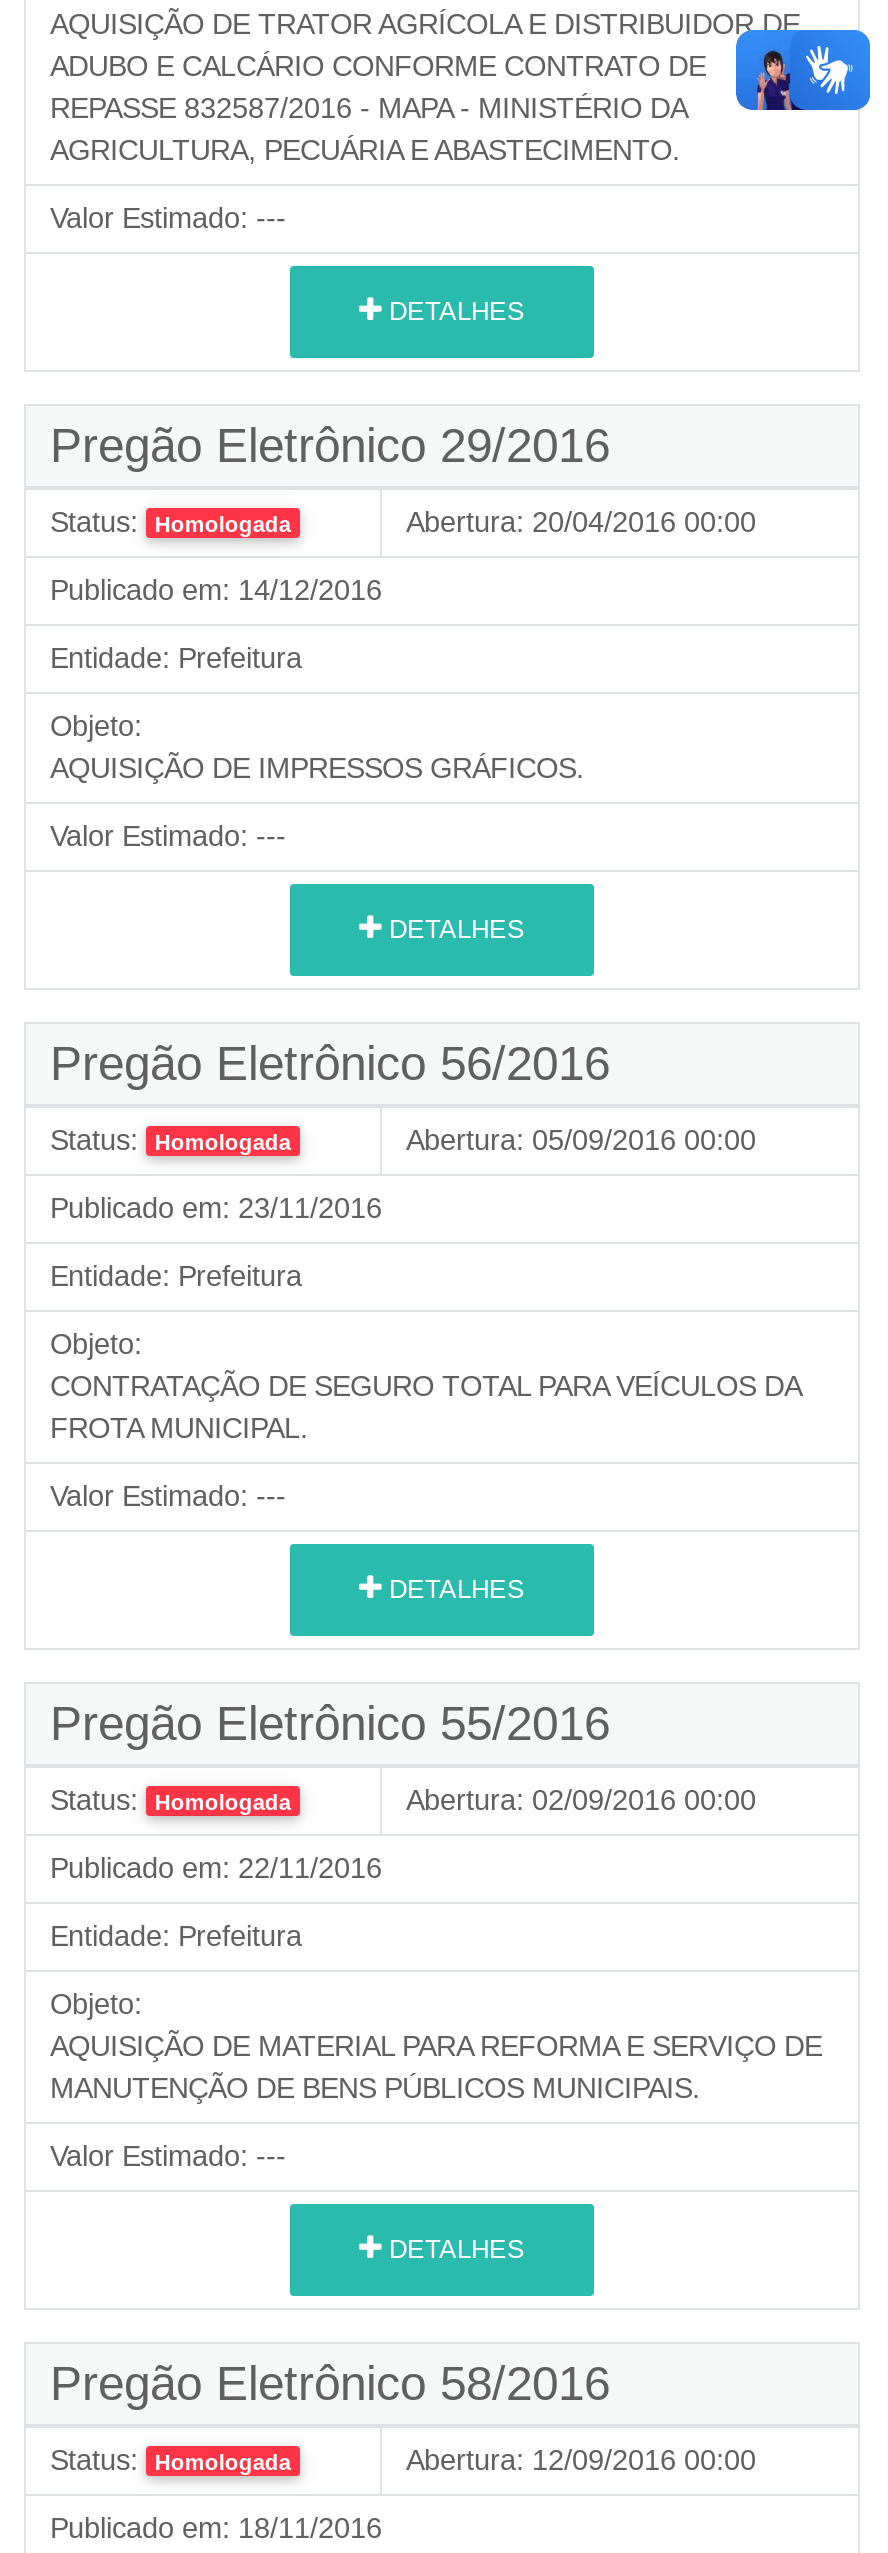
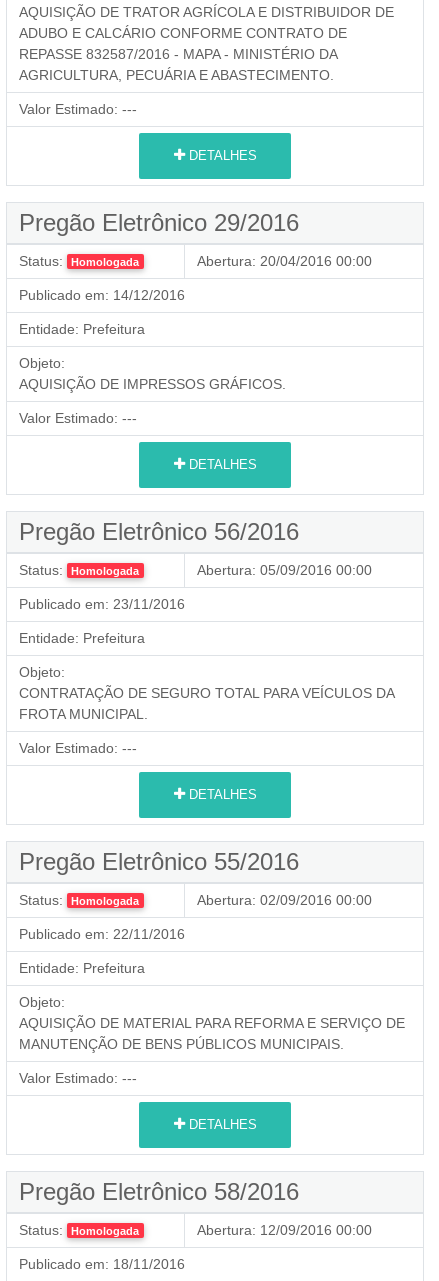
[734,28,872,112] [image] -> none

